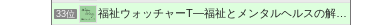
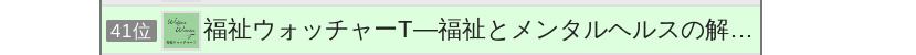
[56,9,75,19] 33位 -> [110,20,152,42] 41位

